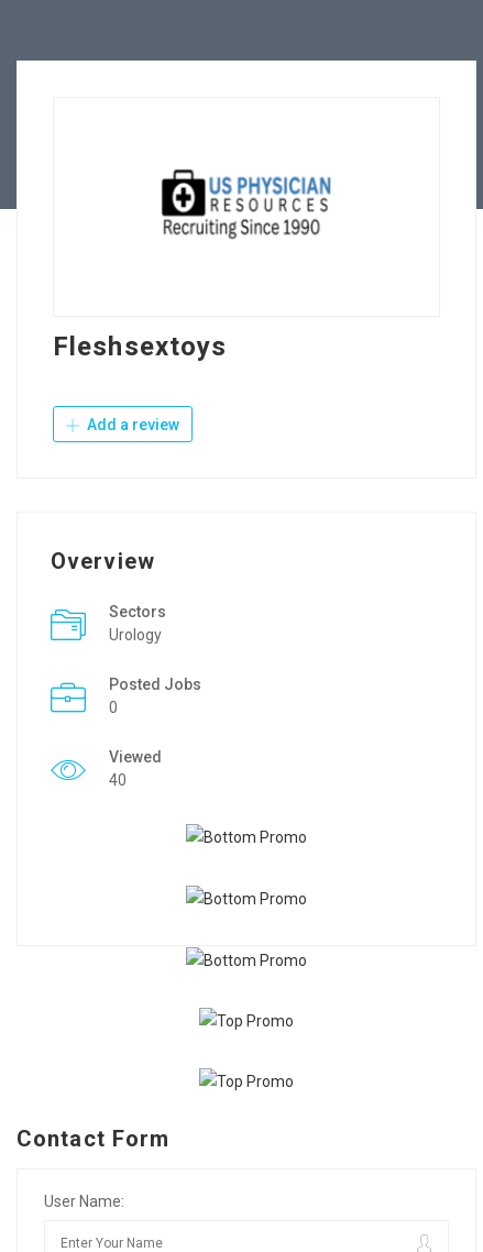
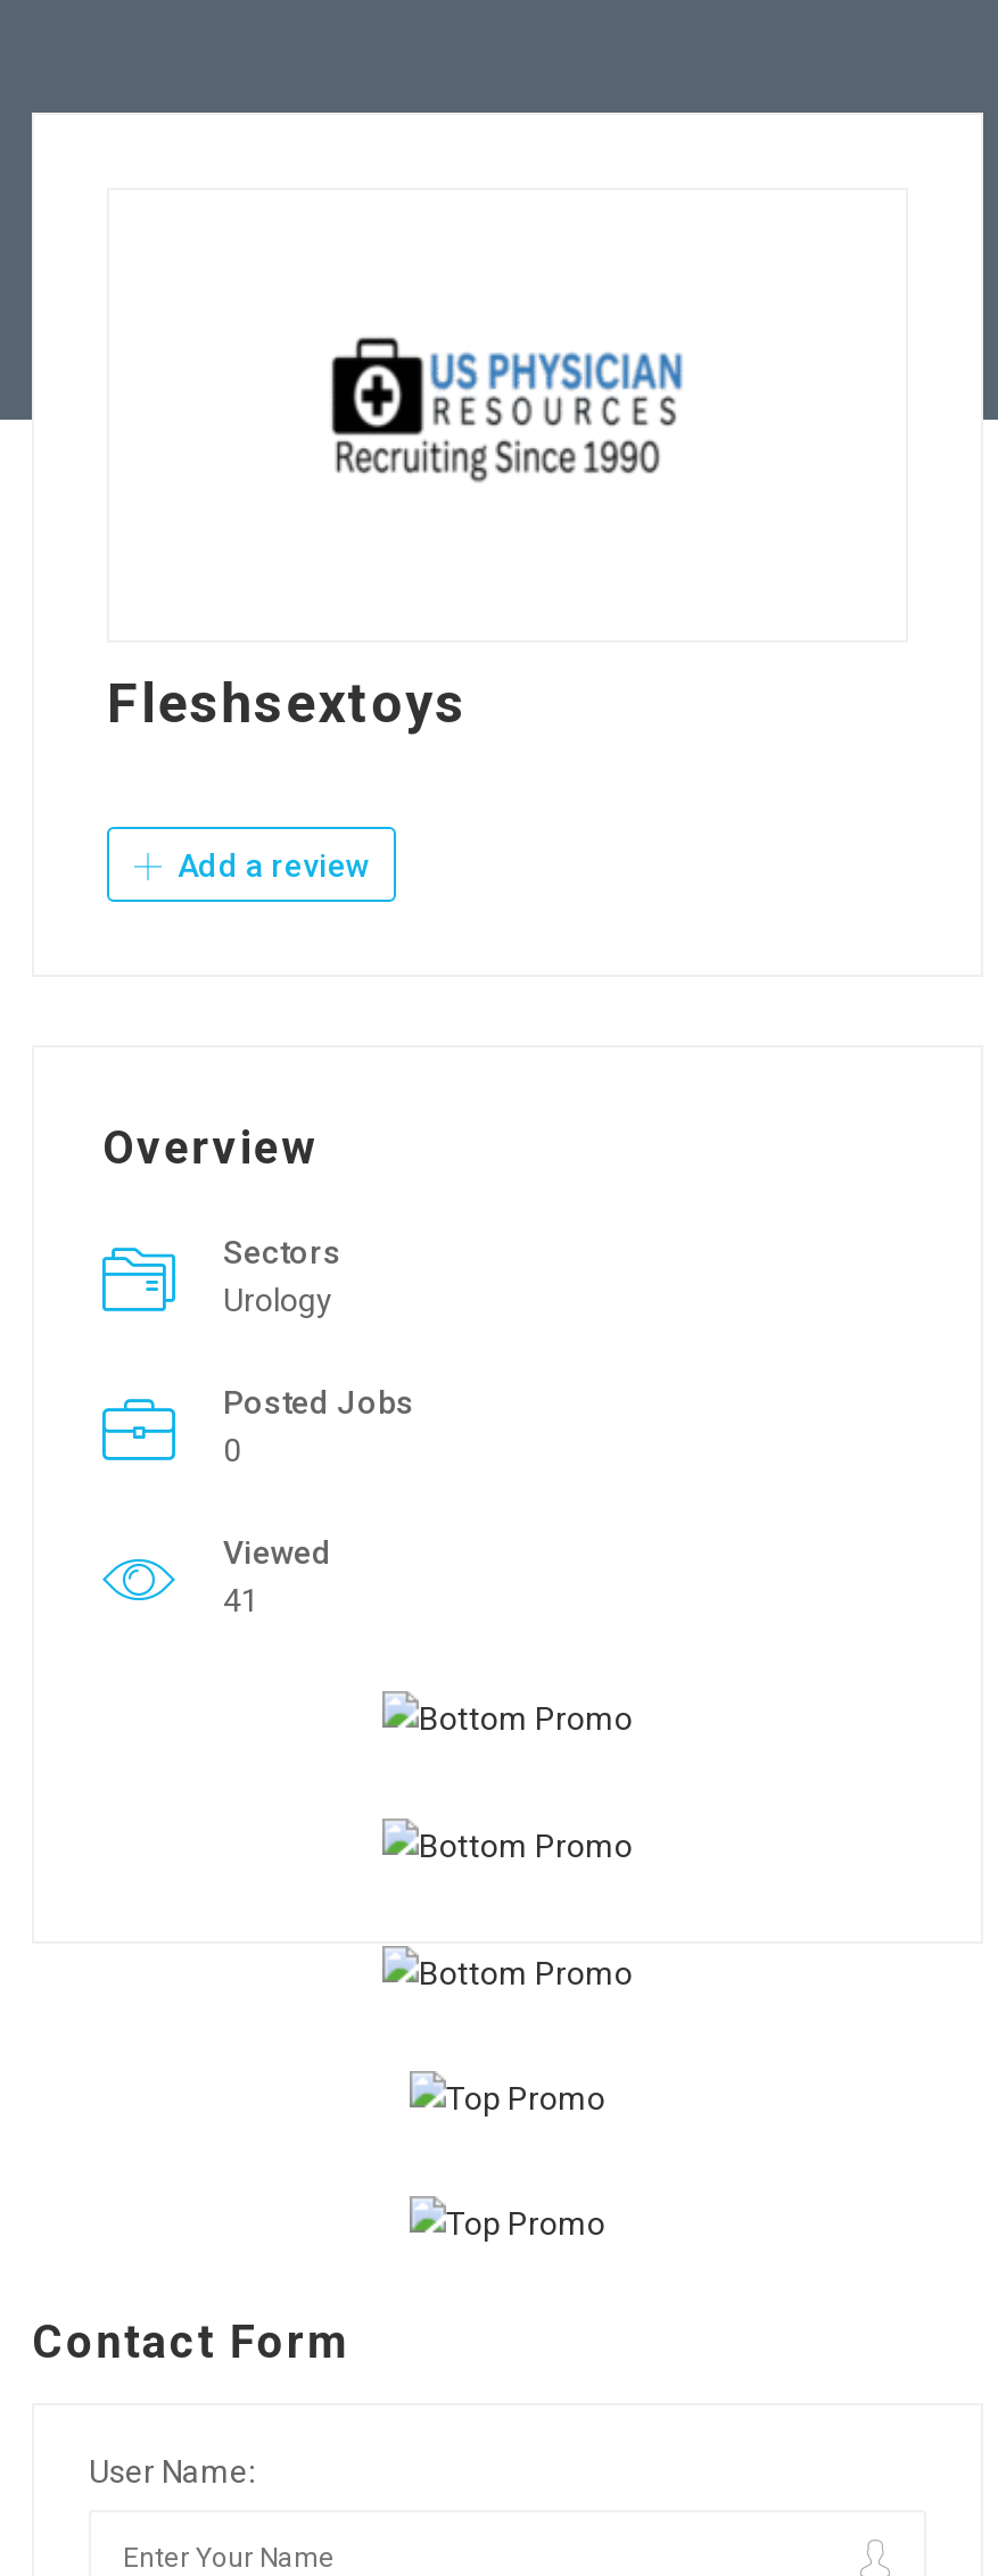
[109,771,127,789] 40 -> [223,1582,259,1618] 41

